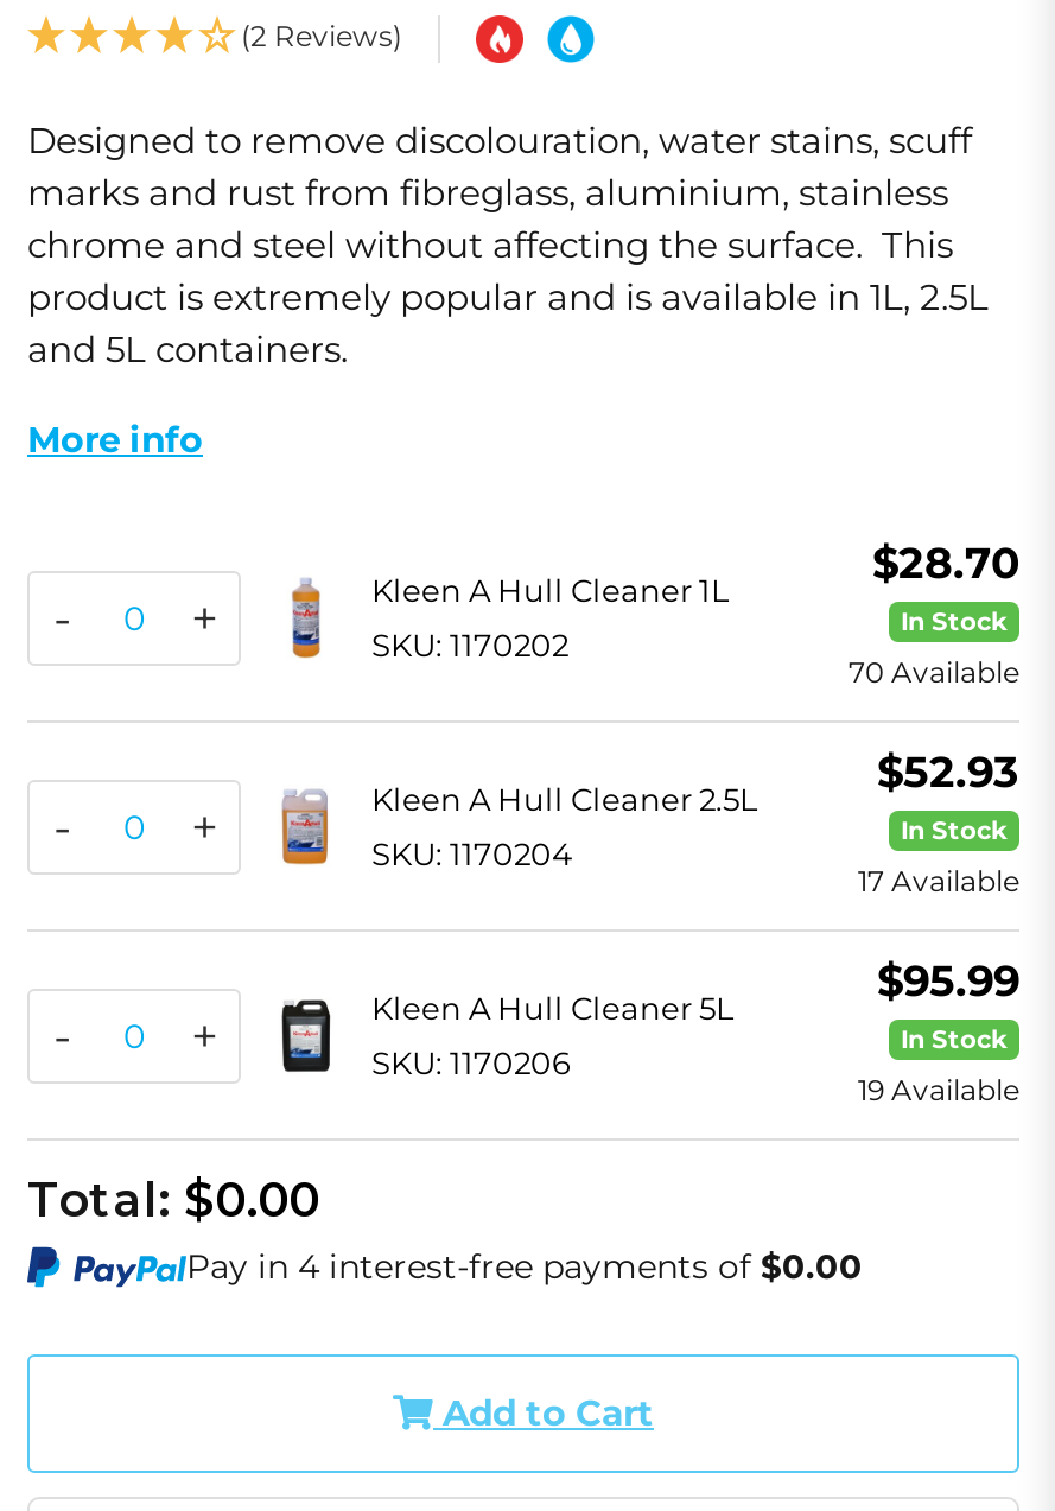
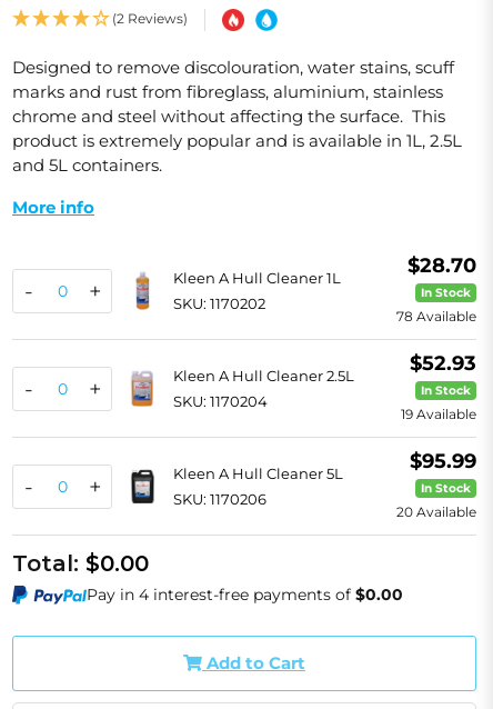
[849,655,1019,690] 70 Available -> [396,308,476,325] 78 Available
[858,864,1019,899] 17 Available -> [401,406,476,423] 19 Available
[858,1073,1019,1108] 19 Available -> [396,504,476,520] 20 Available

